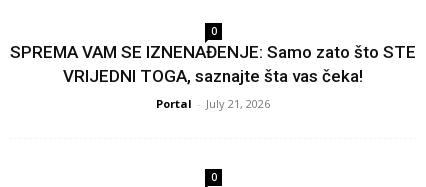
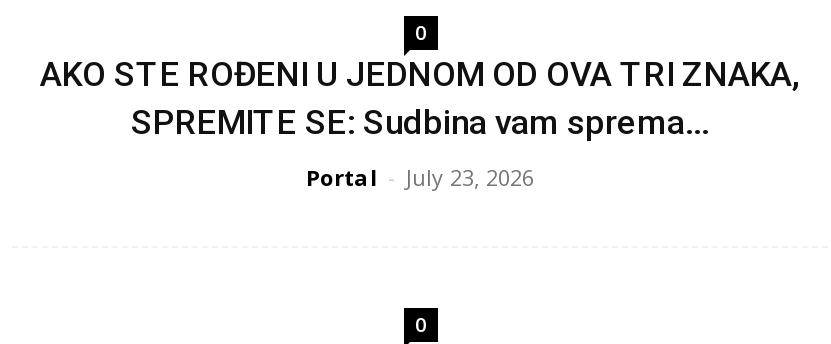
[10,42,416,86] SPREMA VAM SE IZNENAĐENJE: Samo zato što STE | VRIJEDNI TOGA, saznajte šta vas čeka! -> [40,54,800,142] AKO STE ROĐENI U JEDNOM OD OVA TRI ZNAKA, | SPREMITE SE: Sudbina vam sprema...
[156,96,270,111] Portal - July 21, 2026 -> [306,162,534,192] Portal - July 23, 2026

